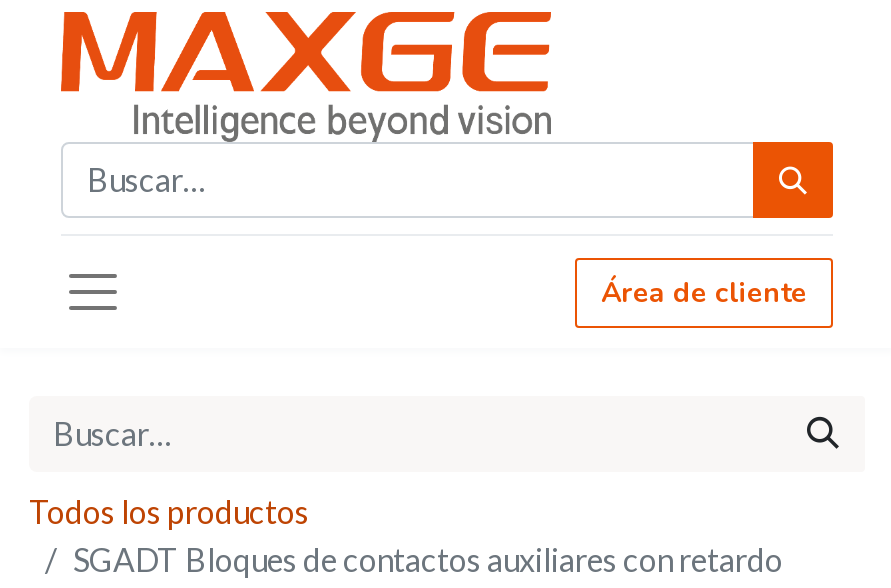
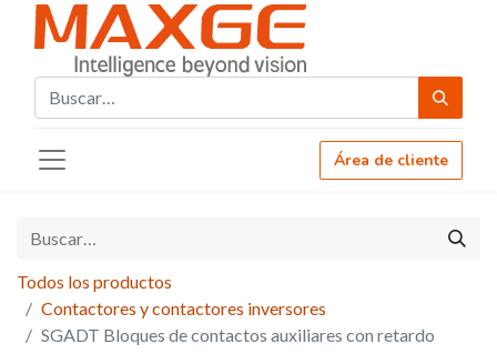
none -> [41,297,326,318] Contactores y contactores inversores

